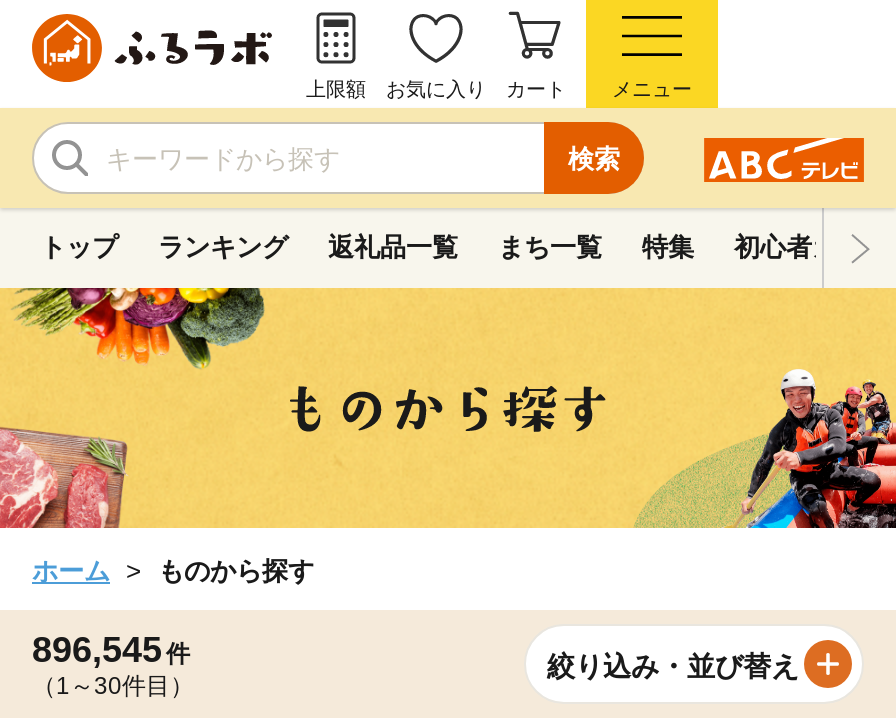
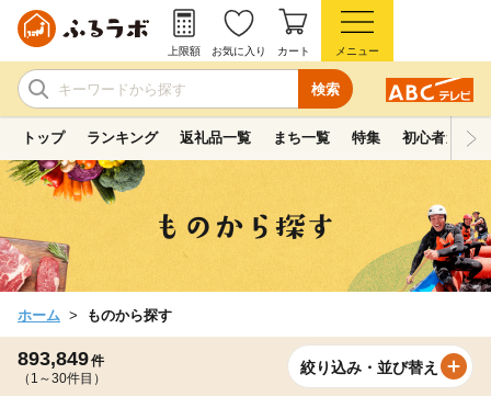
[32,630,190,670] 896,545 件 -> [18,348,104,370] 893,849 件

